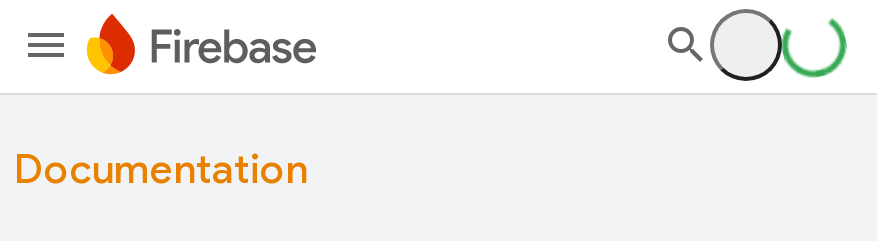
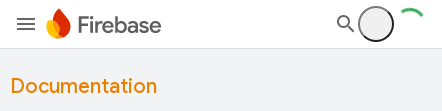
[780,13,848,79] [image] -> [393,7,426,40] [image]

